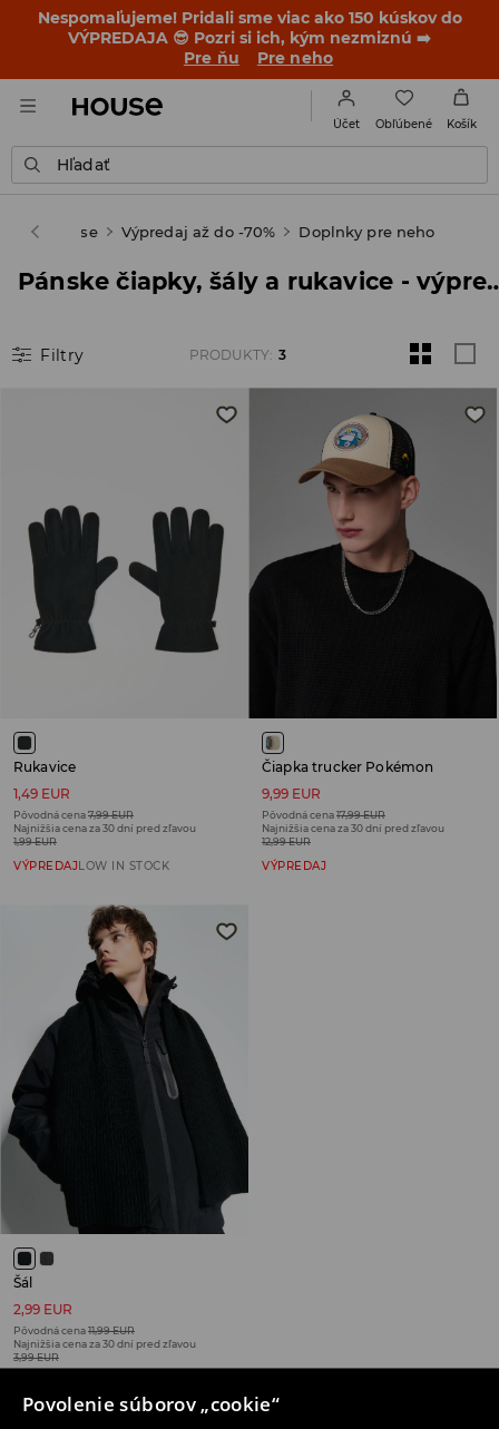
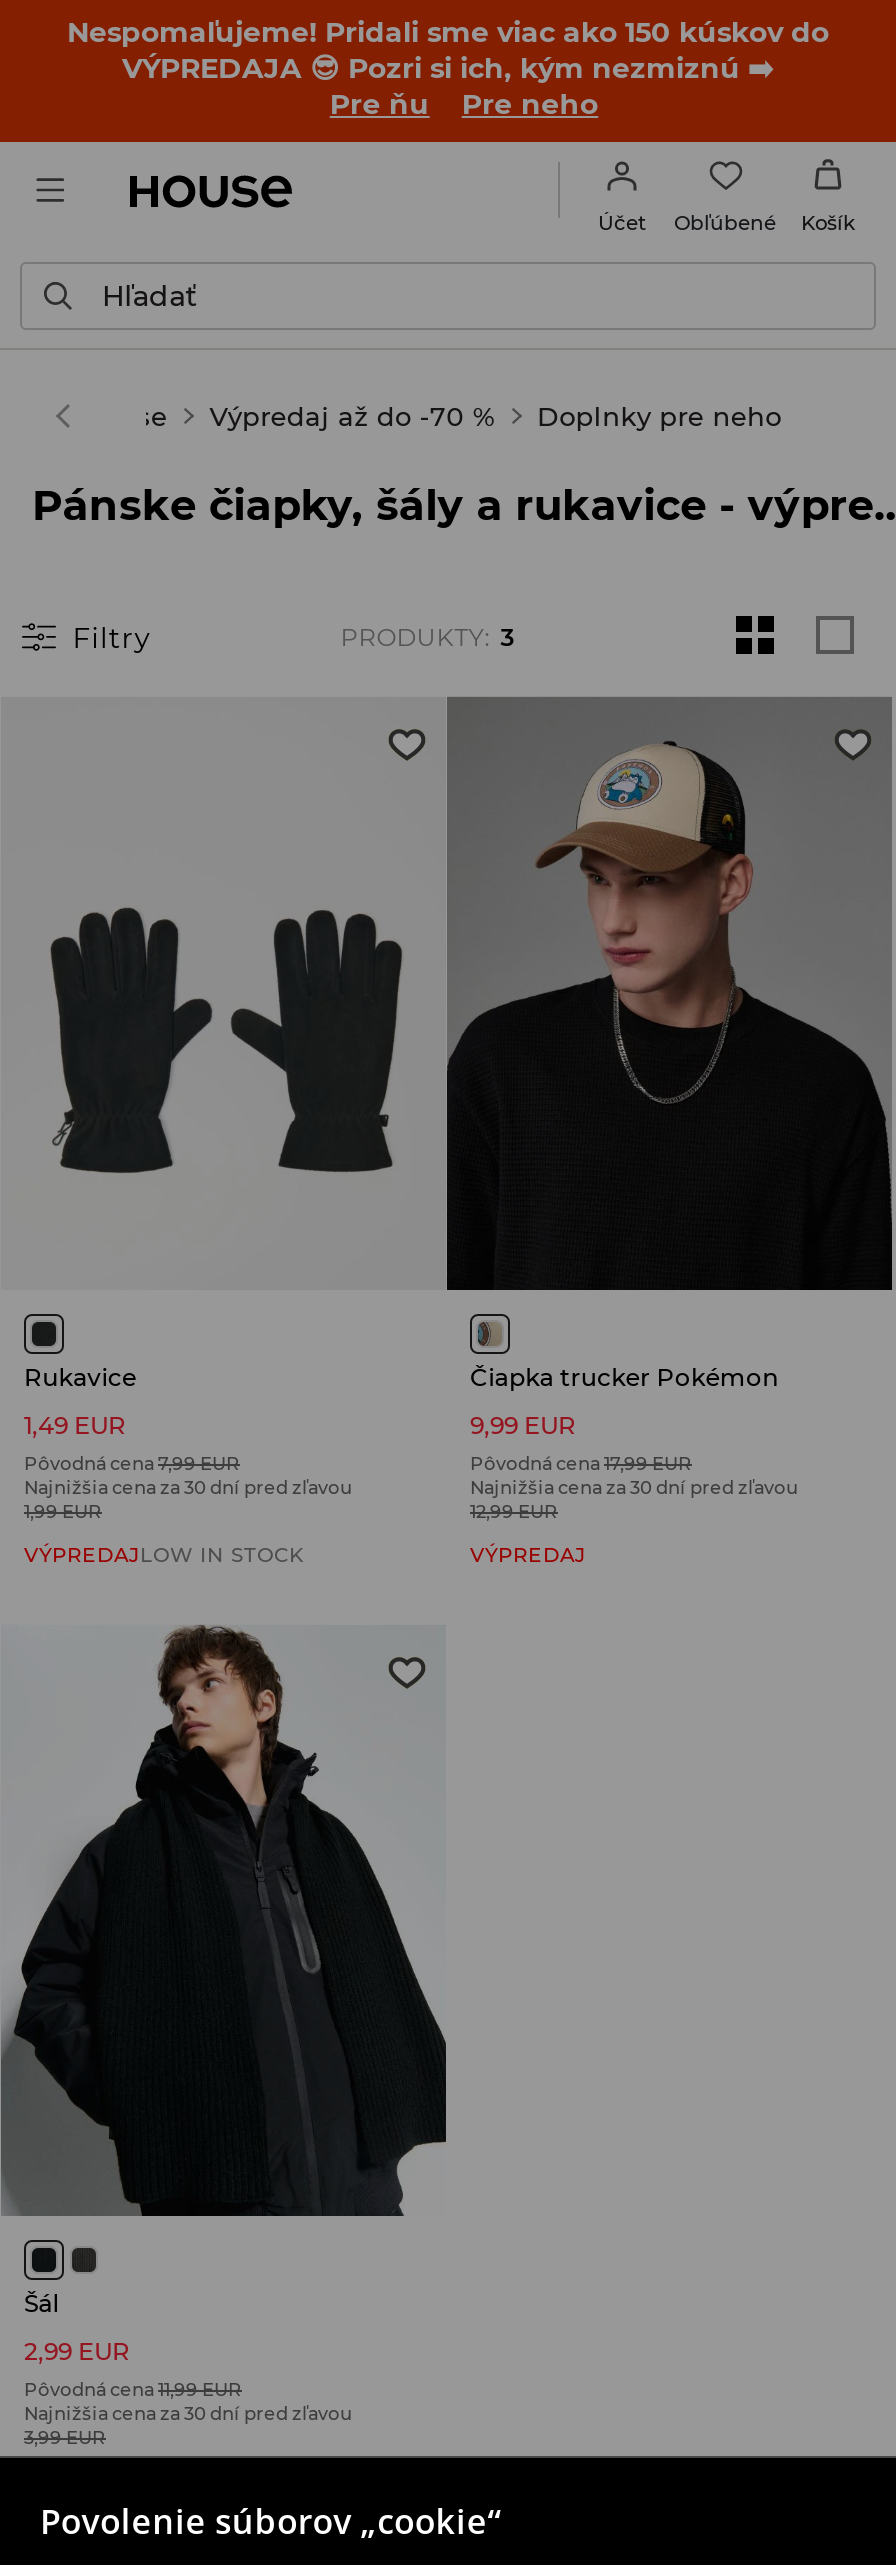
[121,223,276,241] Výpredaj až do -70% -> [209,400,495,432] Výpredaj až do -70 %

